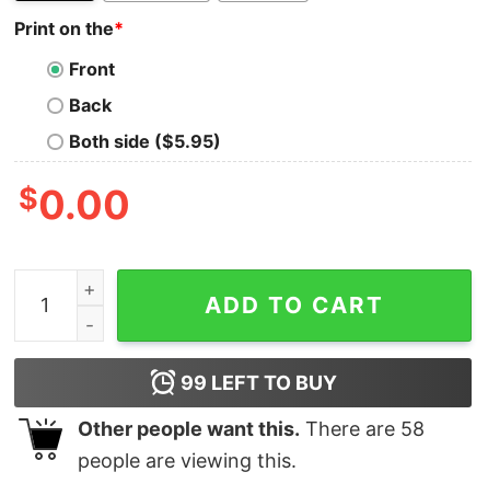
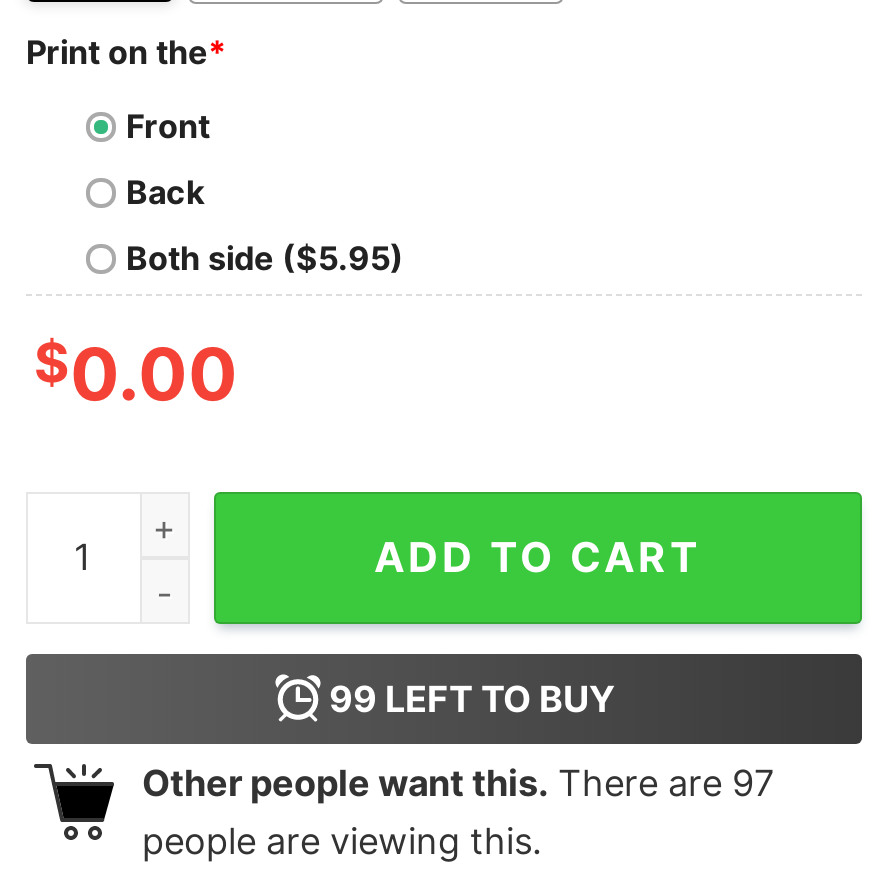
[78,417,425,440] Other people want this. There are 58 -> [142,761,774,803] Other people want this. There are 97

